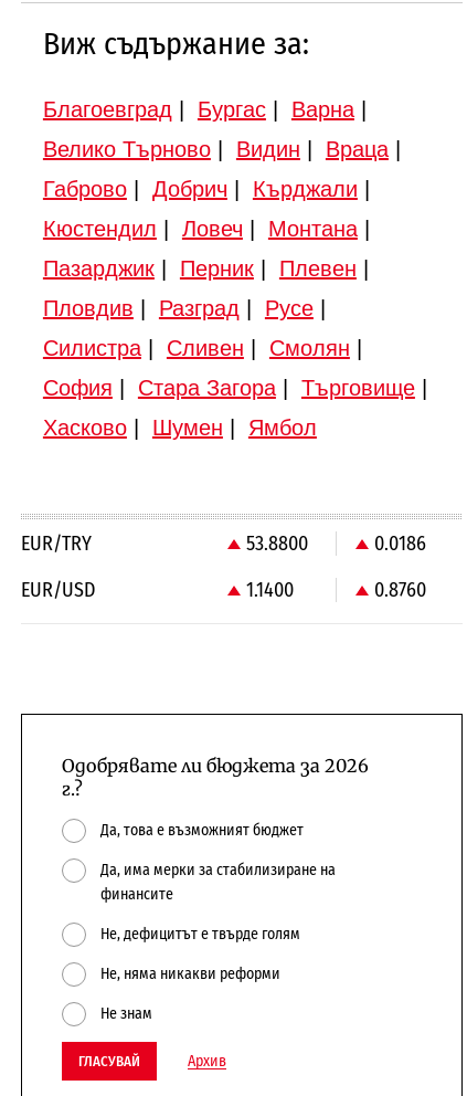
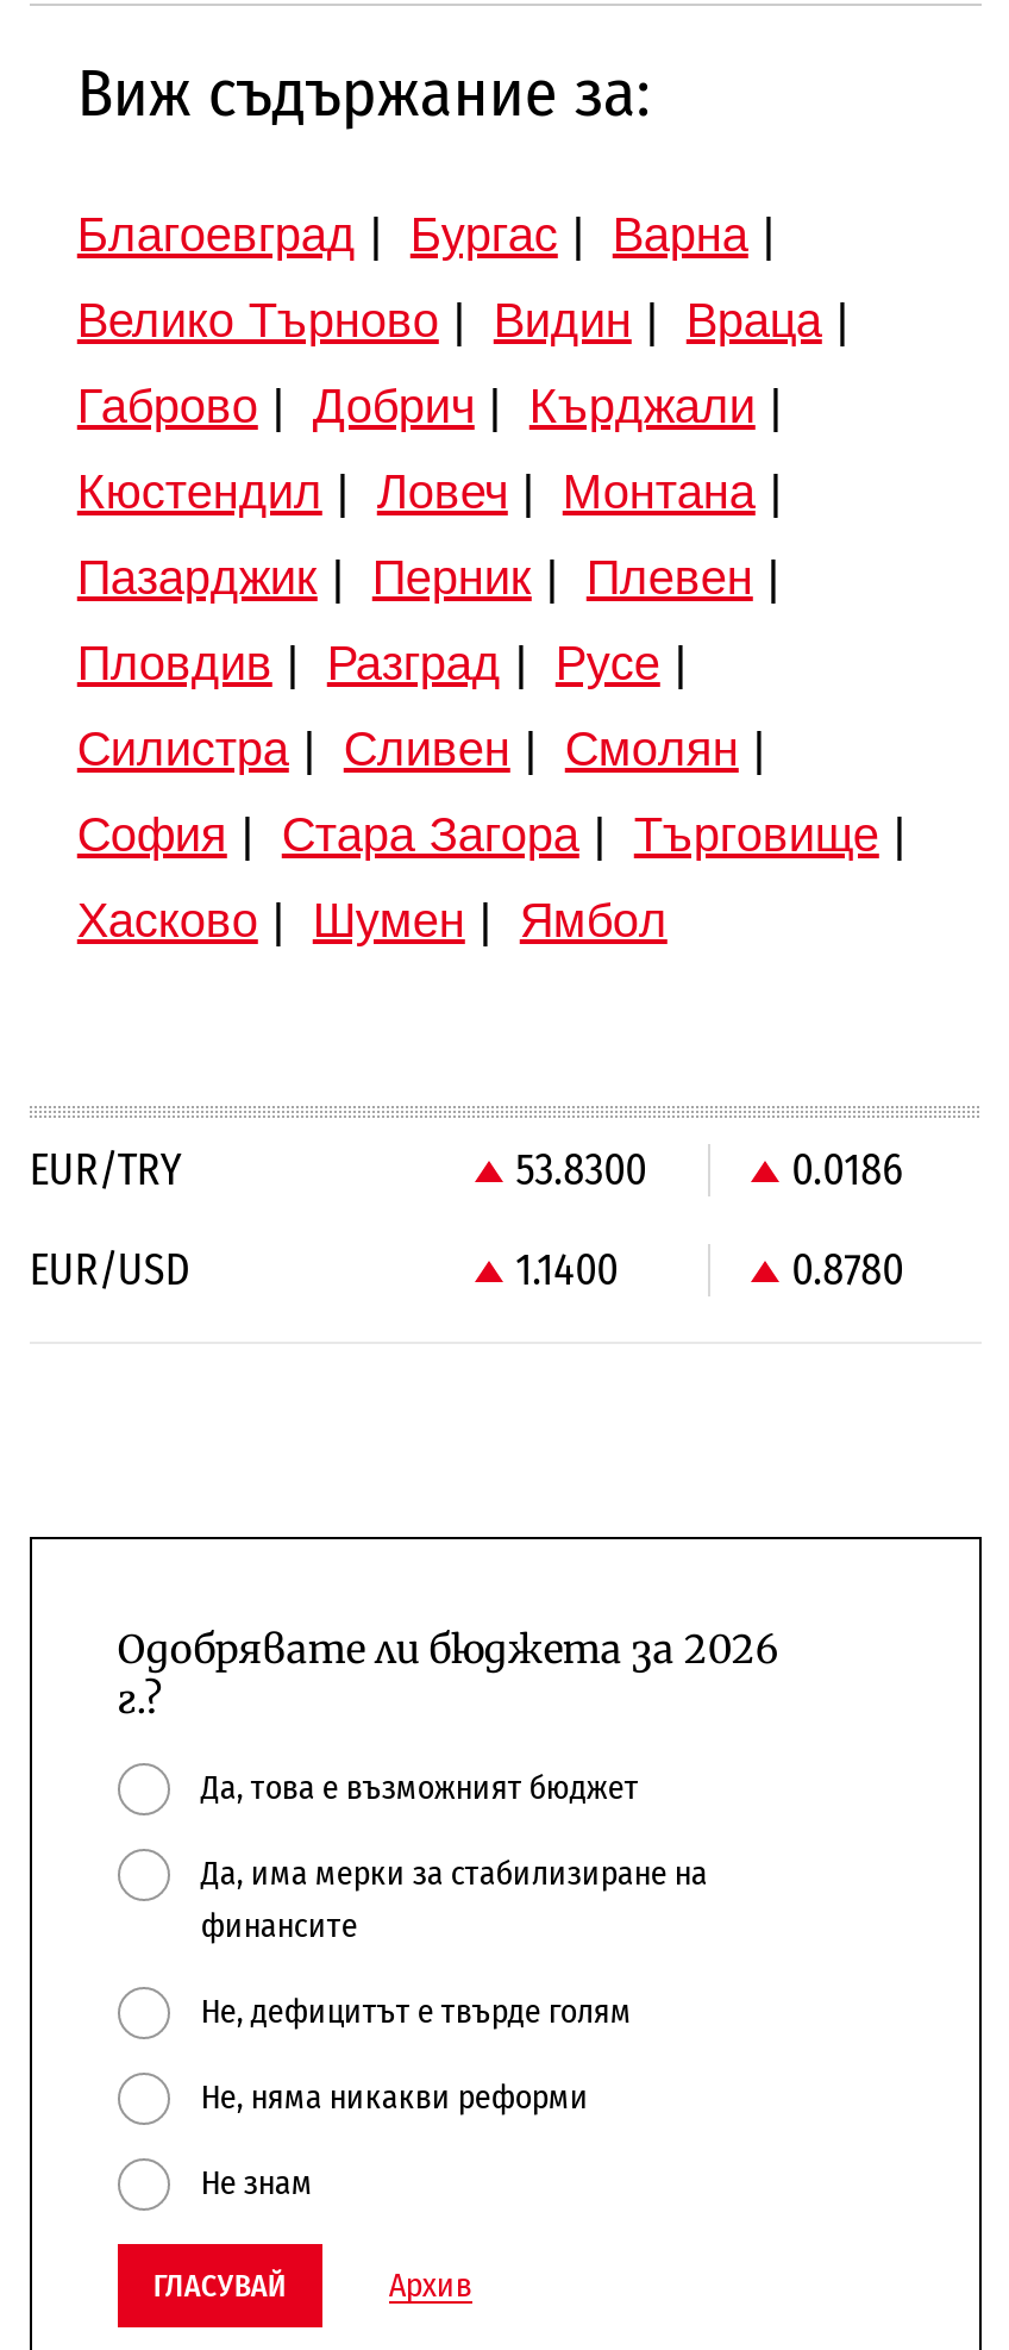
[246,532,308,556] 53.8800 -> [515,1145,646,1197] 53.8300
[374,578,426,602] 0.8760 -> [791,1245,903,1297] 0.8780

